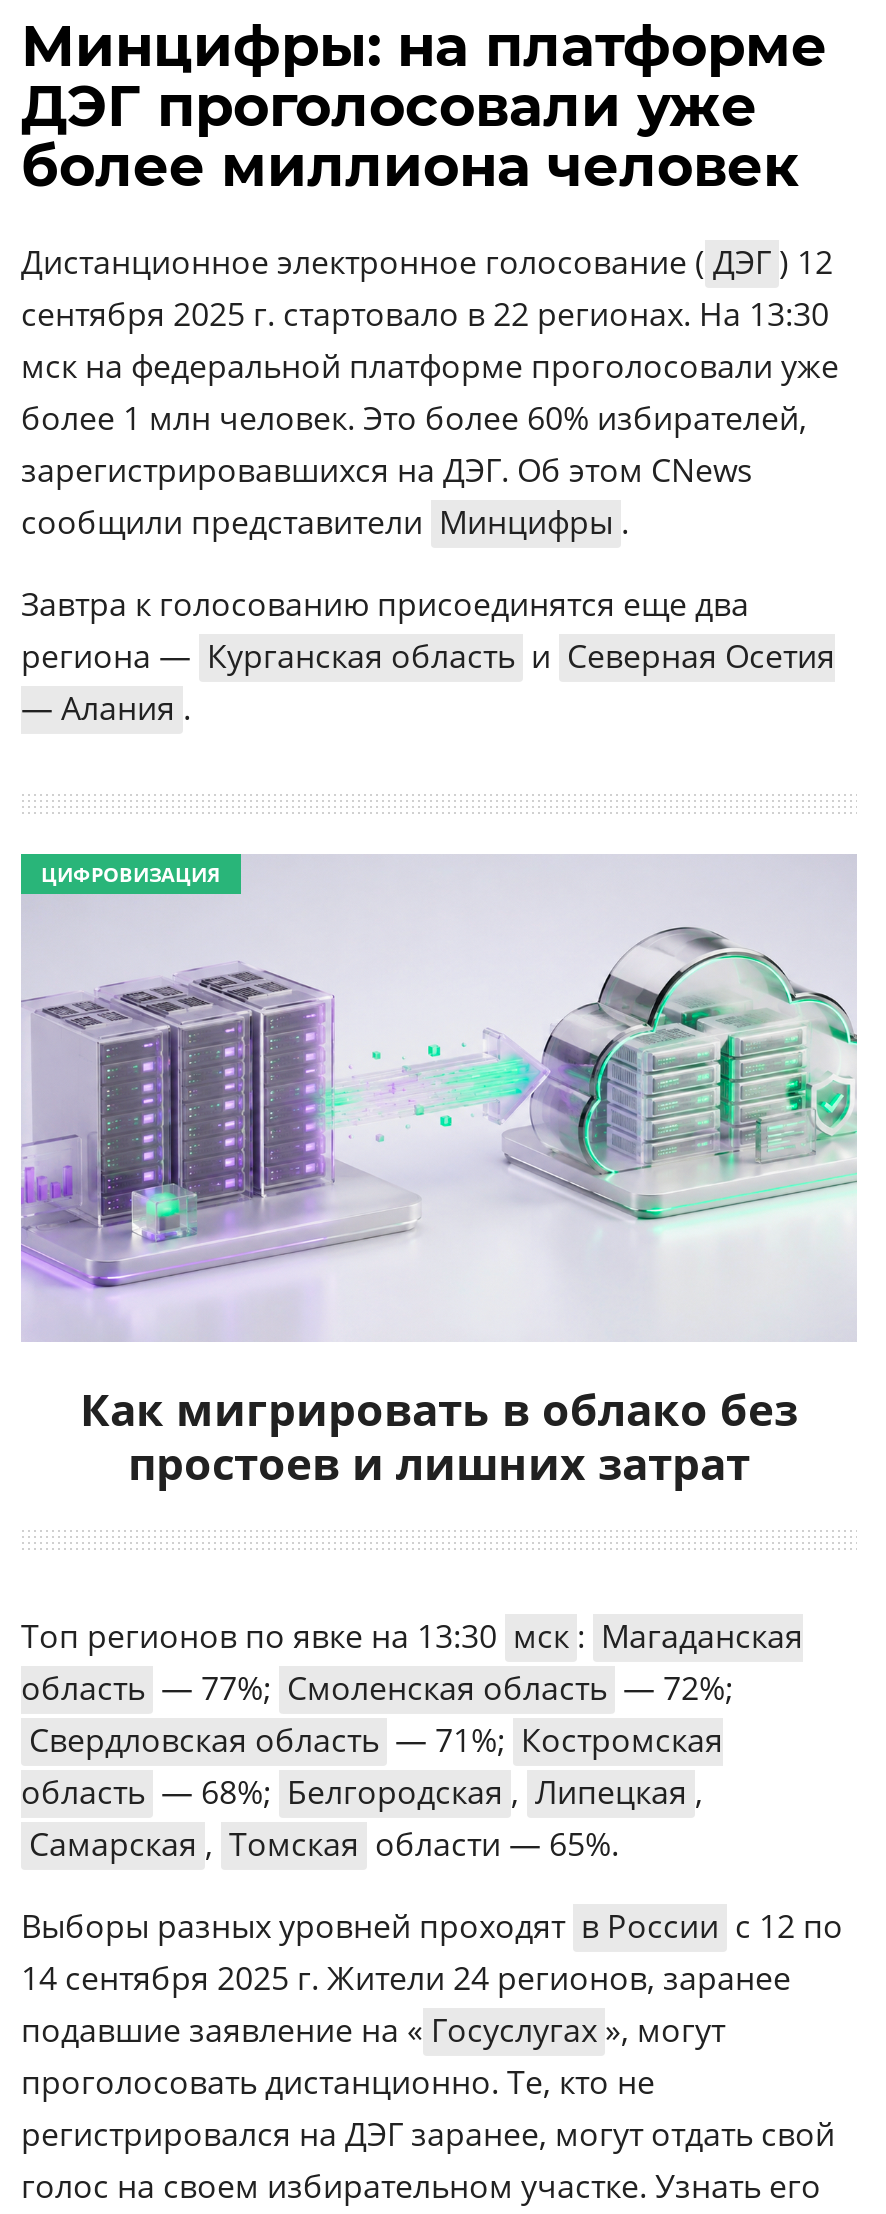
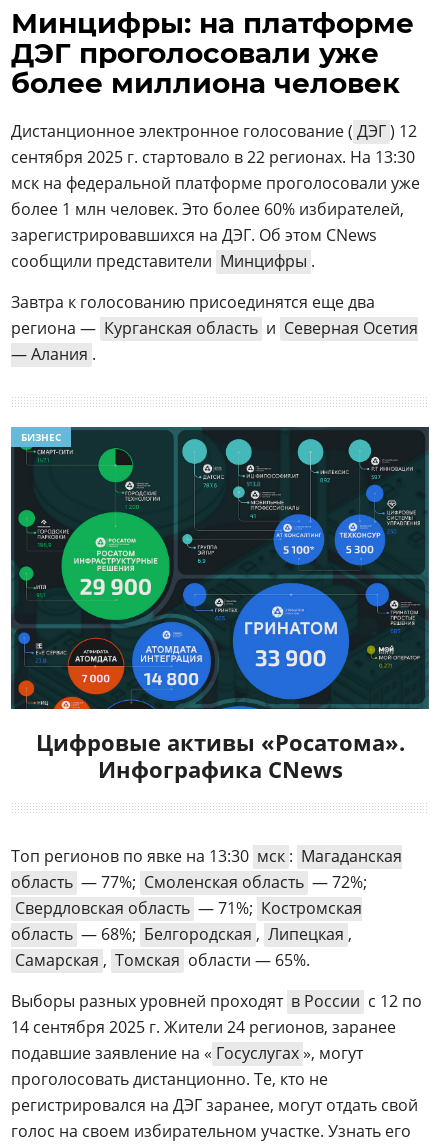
[19,854,857,1342] [image] | ЦИФРОВИЗАЦИЯ -> [10,426,430,710] [image] | БИЗНЕС
[80,1378,798,1492] Как мигрировать в облако без | простоев и лишних затрат -> [35,727,404,784] Цифровые активы «Росатома». | Инфографика CNews

